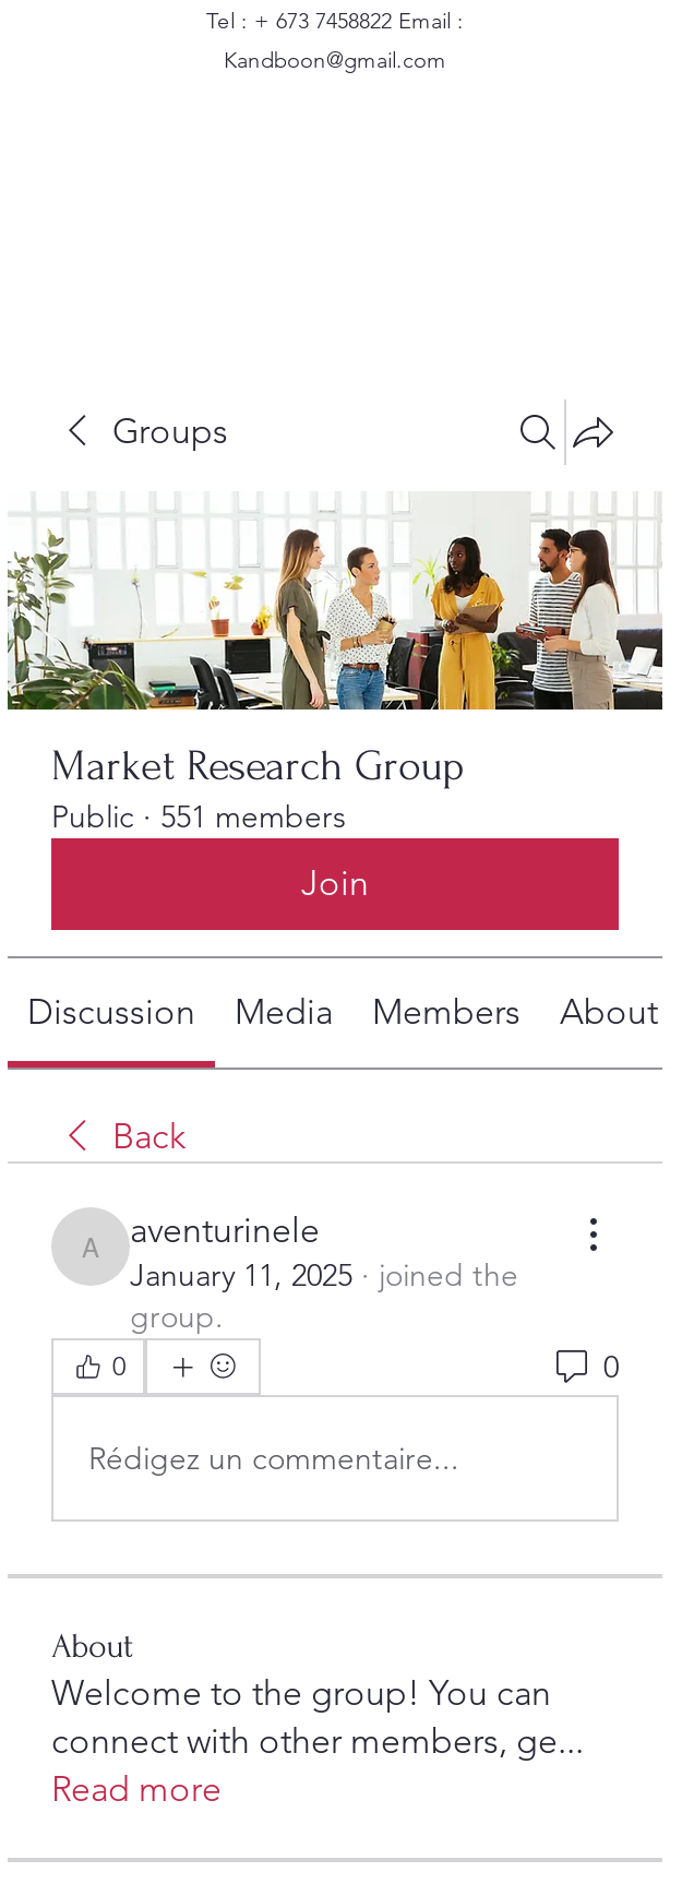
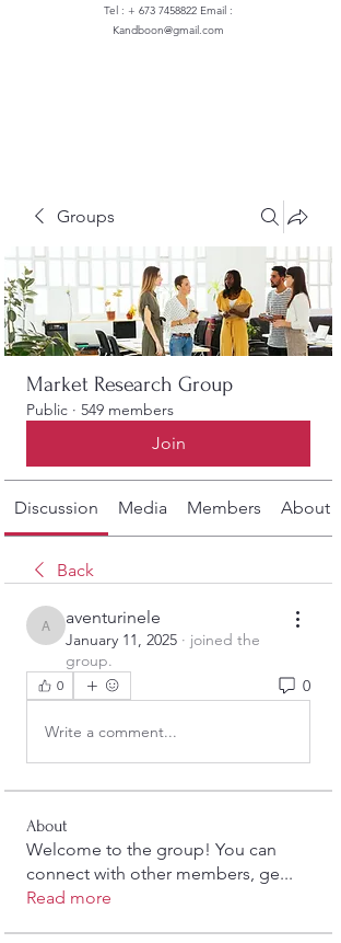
[51,797,346,836] Public · 551 members -> [26,400,174,419] Public · 549 members
[88,1438,459,1477] Rédigez un commentaire... -> [45,721,177,741] Write a comment...

